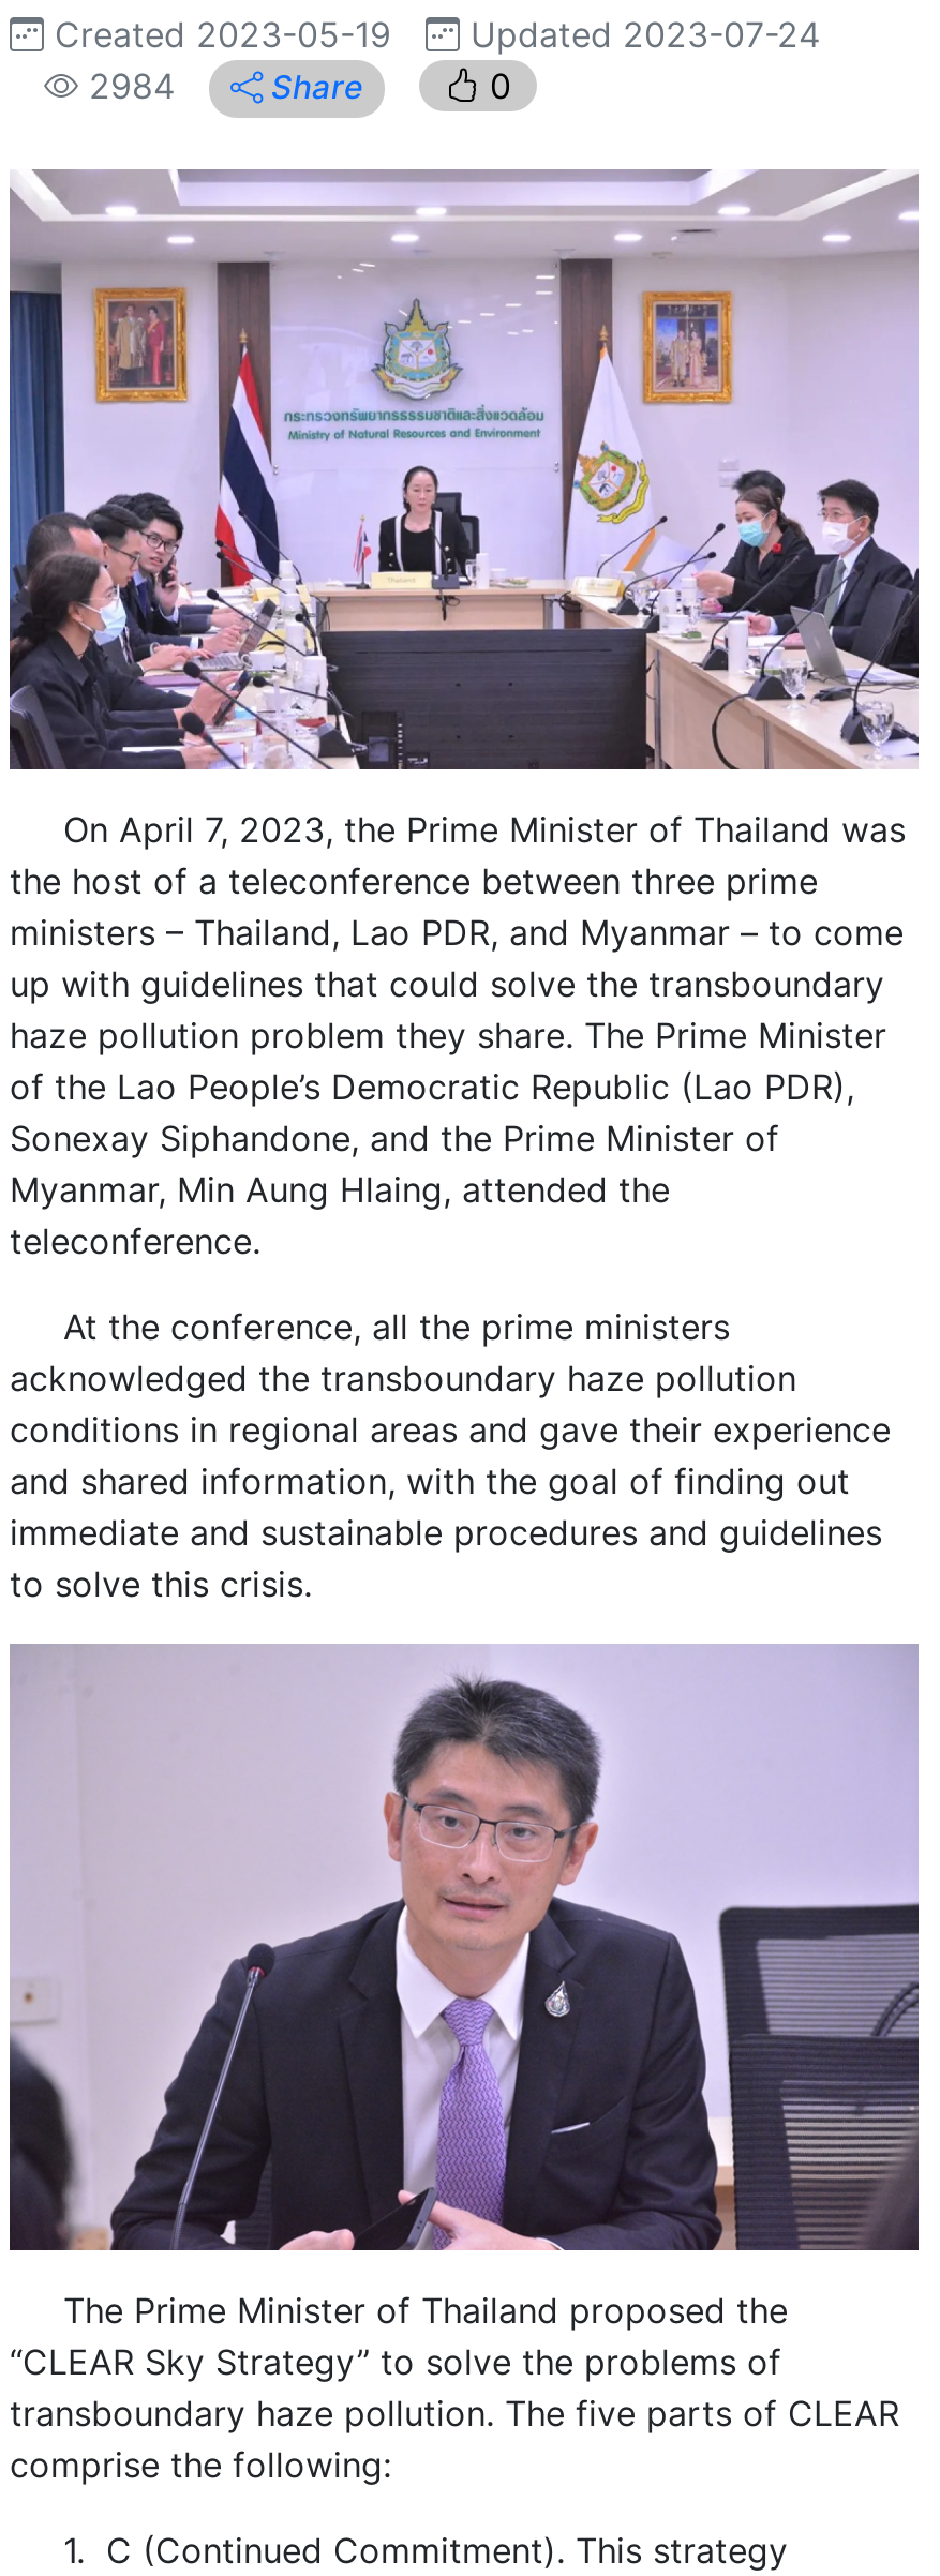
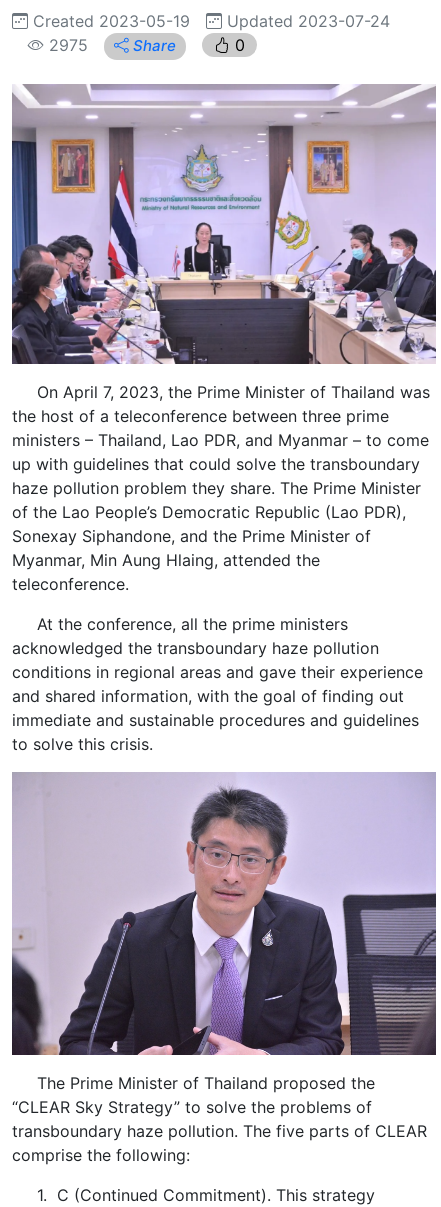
[78,64,175,107] 2984 -> [44,35,88,55] 2975

